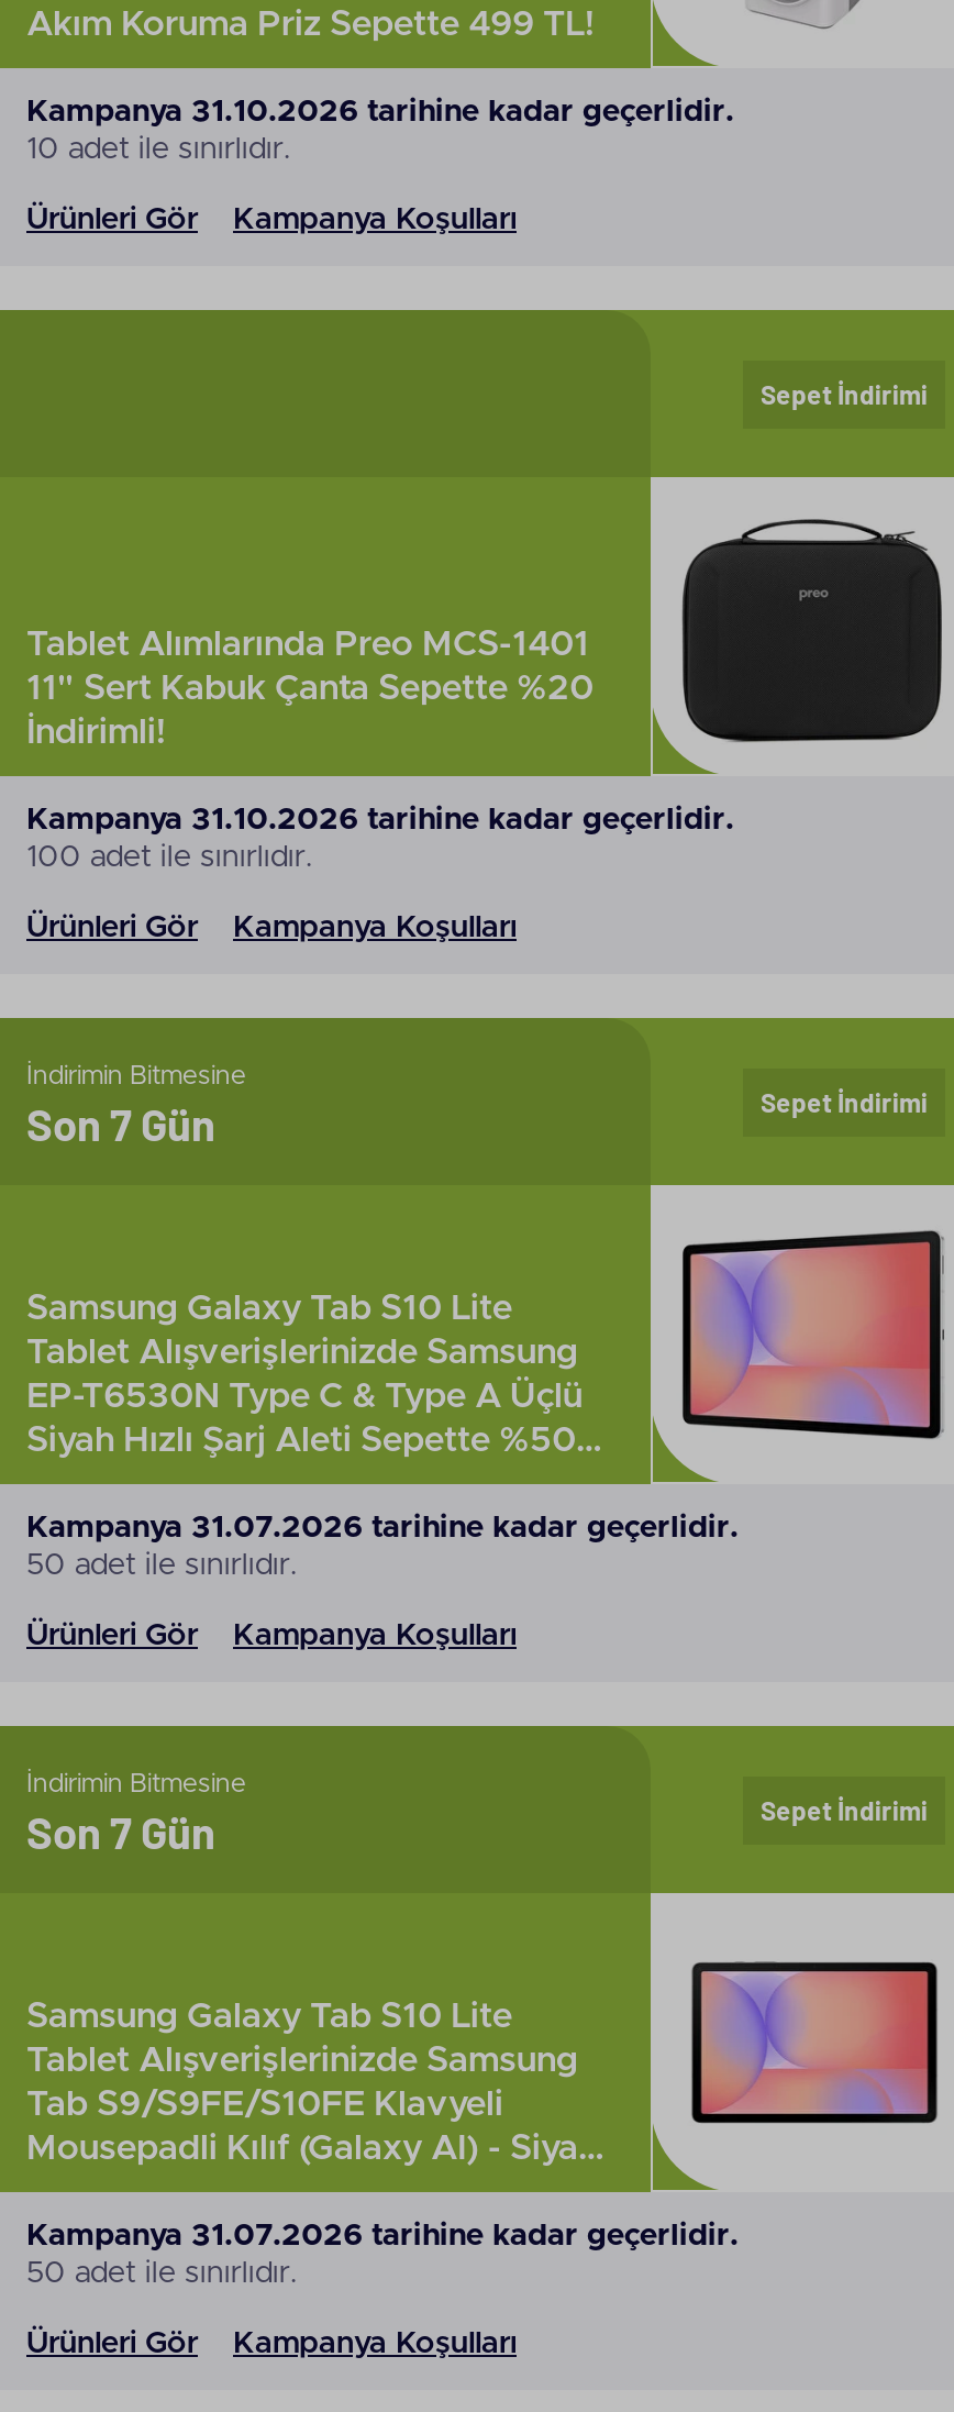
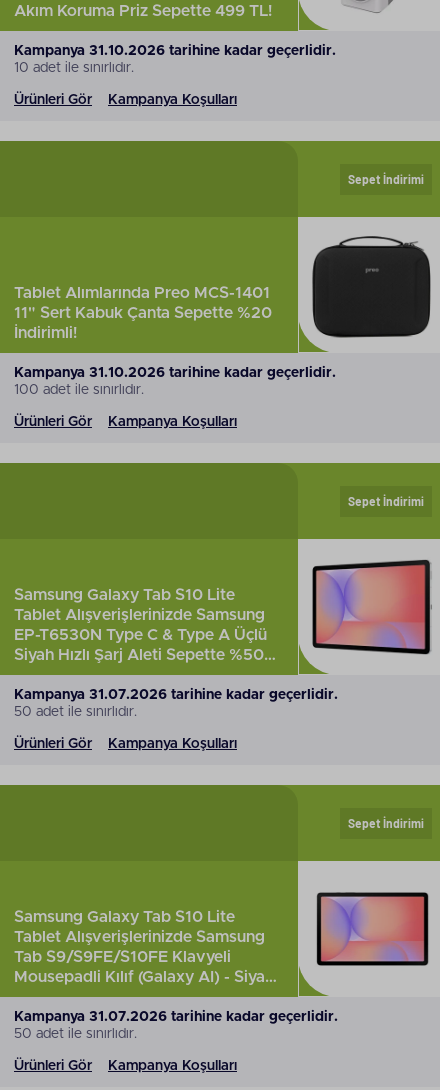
[26,1062,246,1150] İndirimin Bitmesine | Son 7 Gün -> none
[26,1770,246,1858] İndirimin Bitmesine | Son 7 Gün -> none

